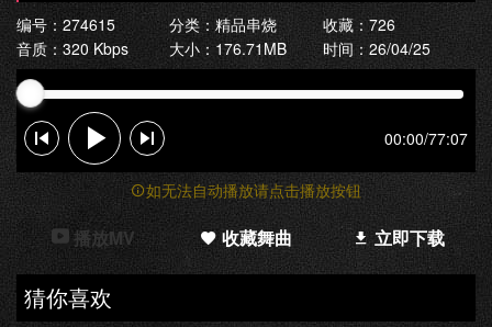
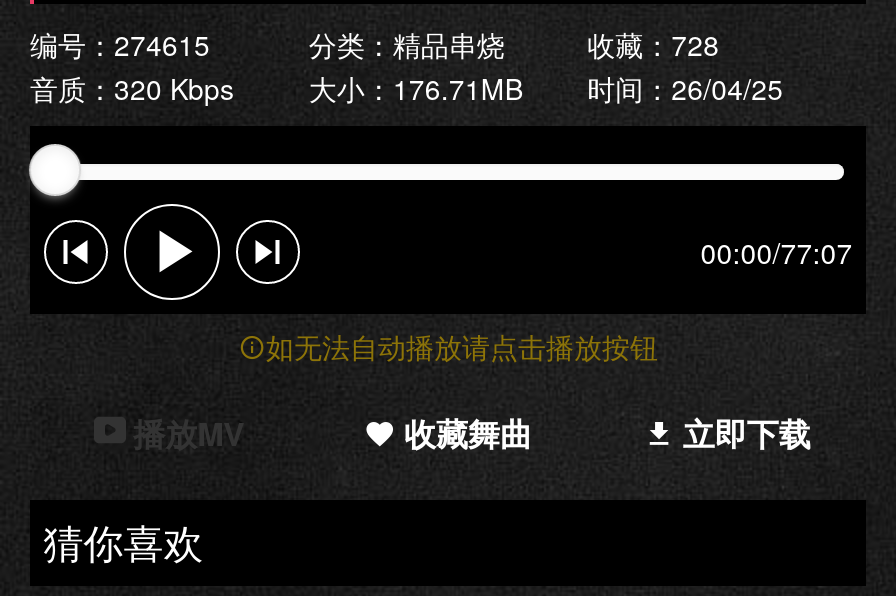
[323,13,395,35] 收藏：726 -> [587,24,719,64] 收藏：728

